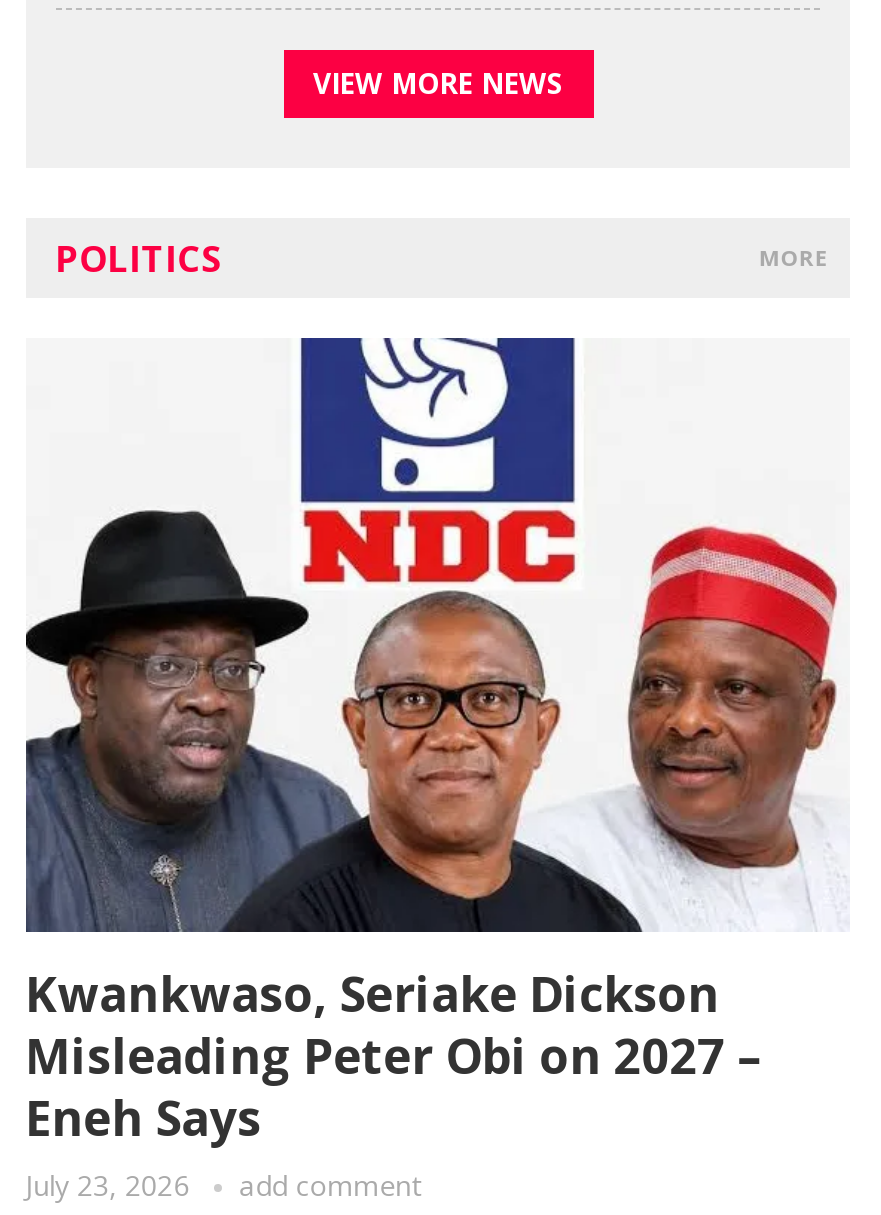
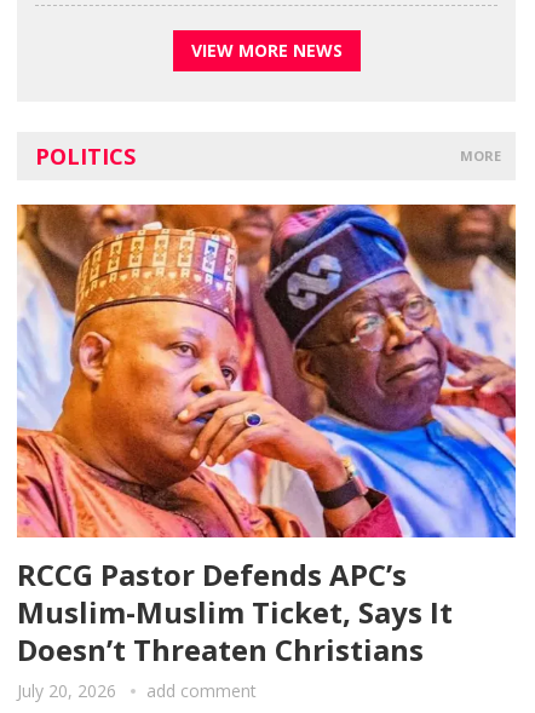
[24,336,850,1205] [image] | Kwankwaso, Seriake Dickson | Misleading Peter Obi on 2027 – | Eneh Says | July 23, 2026 -> [16,203,517,702] [image] | RCCG Pastor Defends APC’s | Muslim-Muslim Ticket, Says It | Doesn’t Threaten Christians | July 20, 2026

